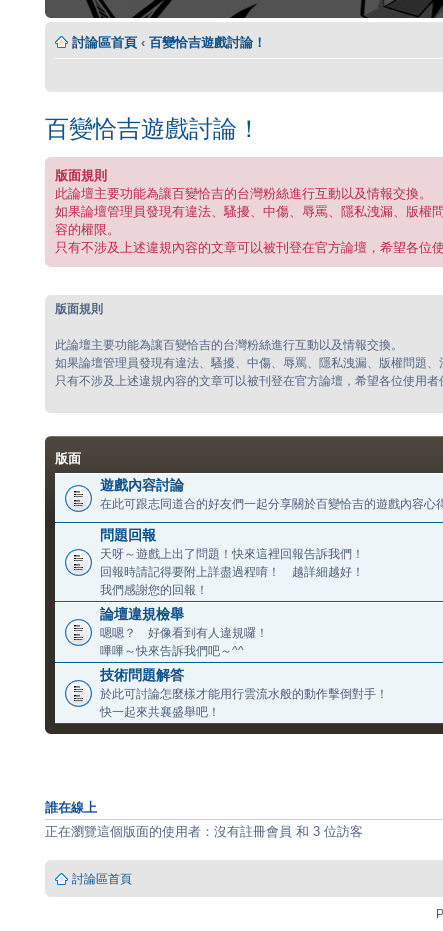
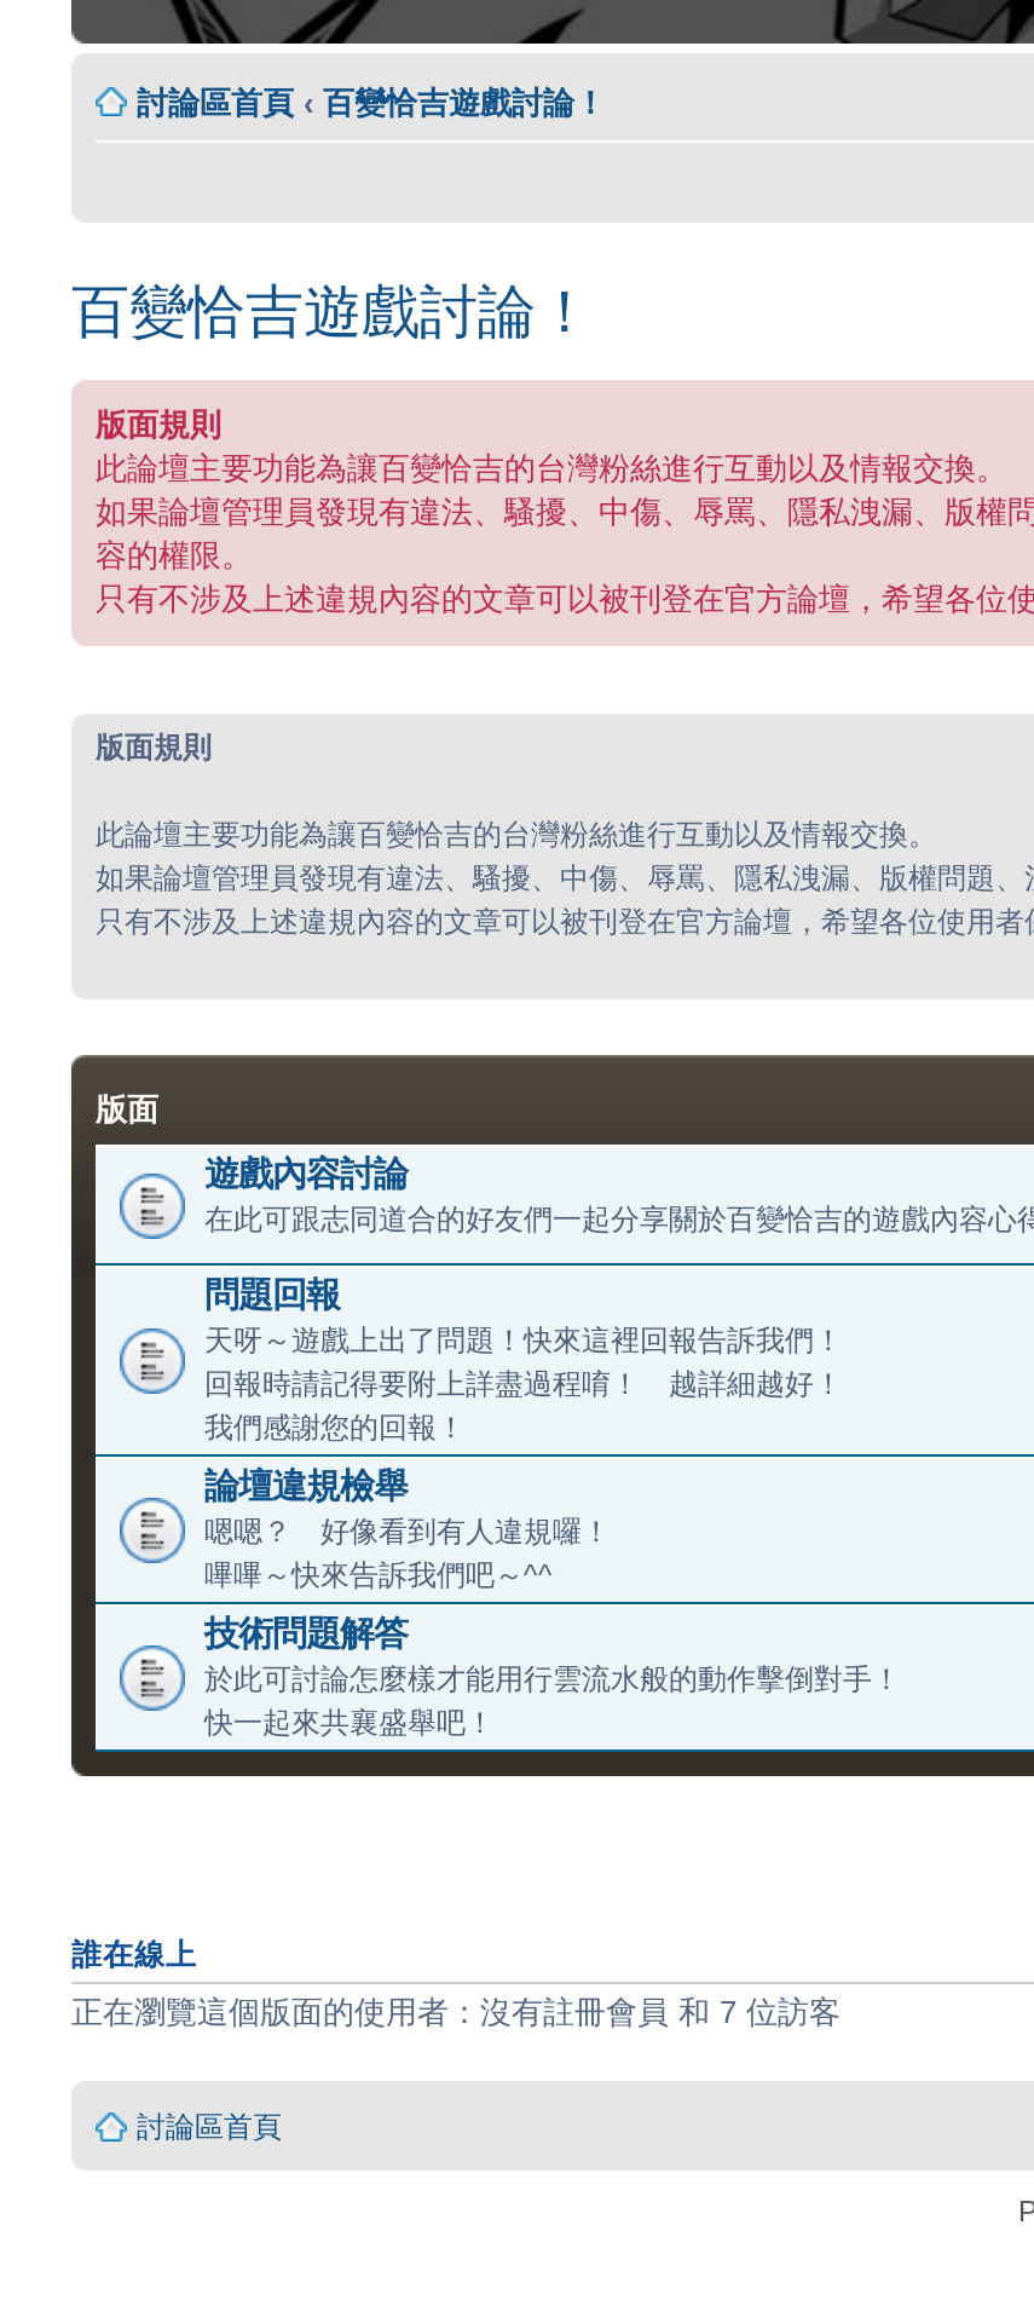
[45,824,363,839] 正在瀏覽這個版面的使用者：沒有註冊會員 和 3 位訪客 -> [71,1994,841,2031] 正在瀏覽這個版面的使用者：沒有註冊會員 和 7 位訪客

